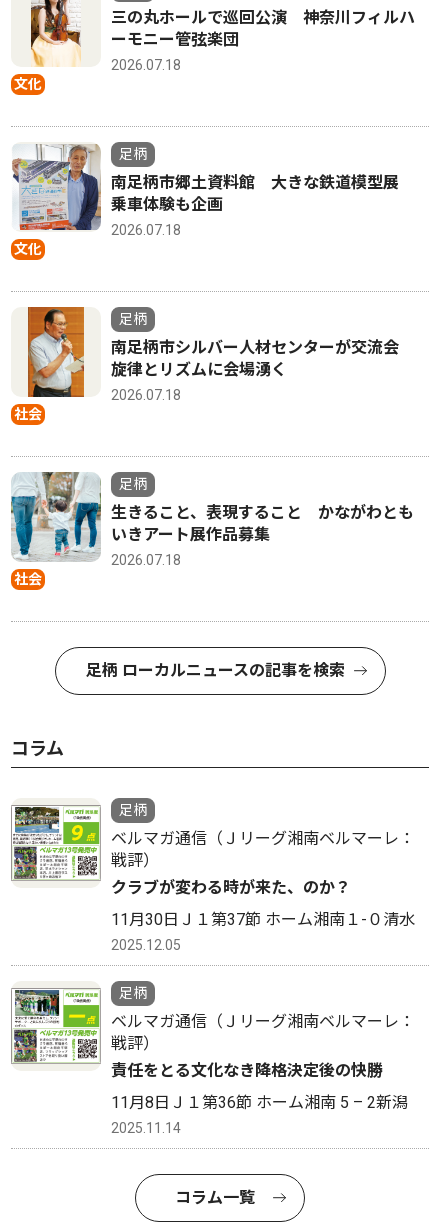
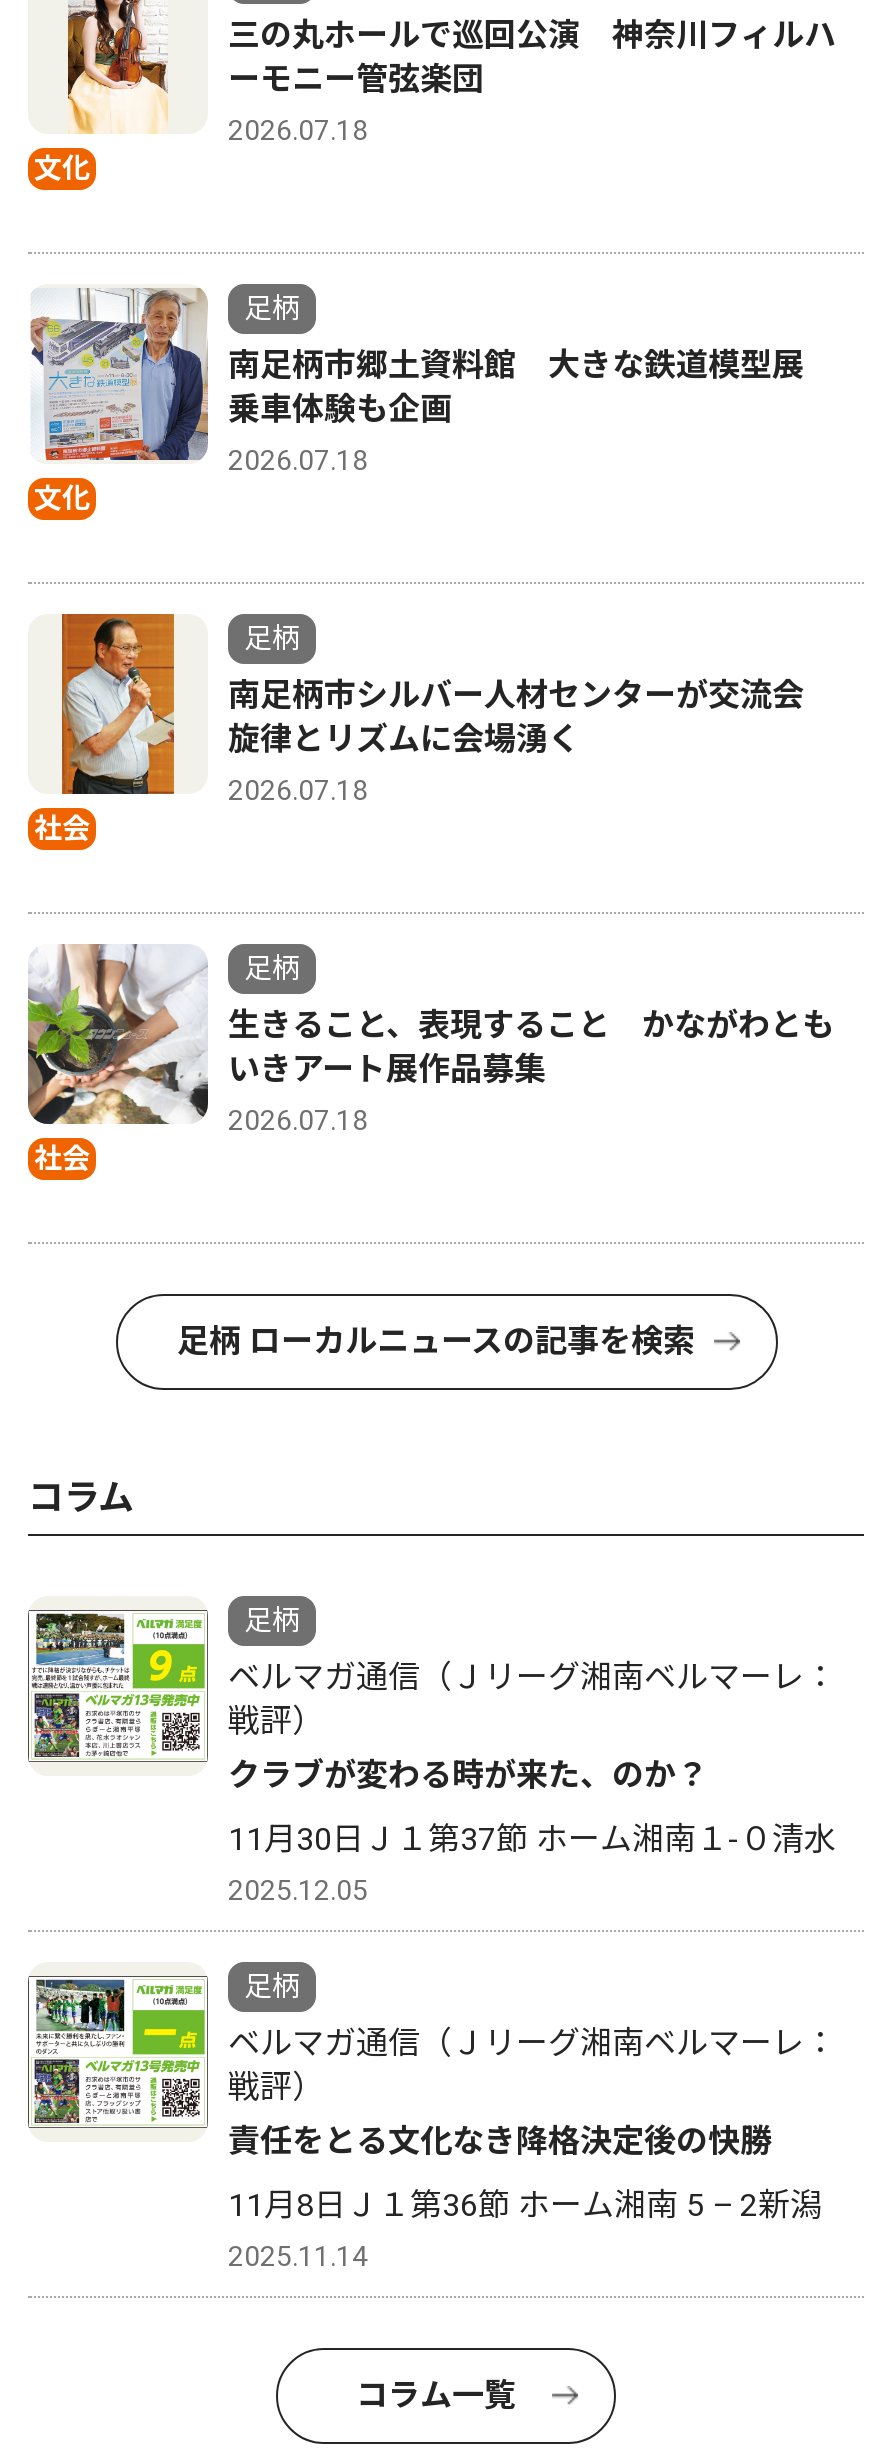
[11,471,102,562] [image] -> [26,944,210,1126] [image]

